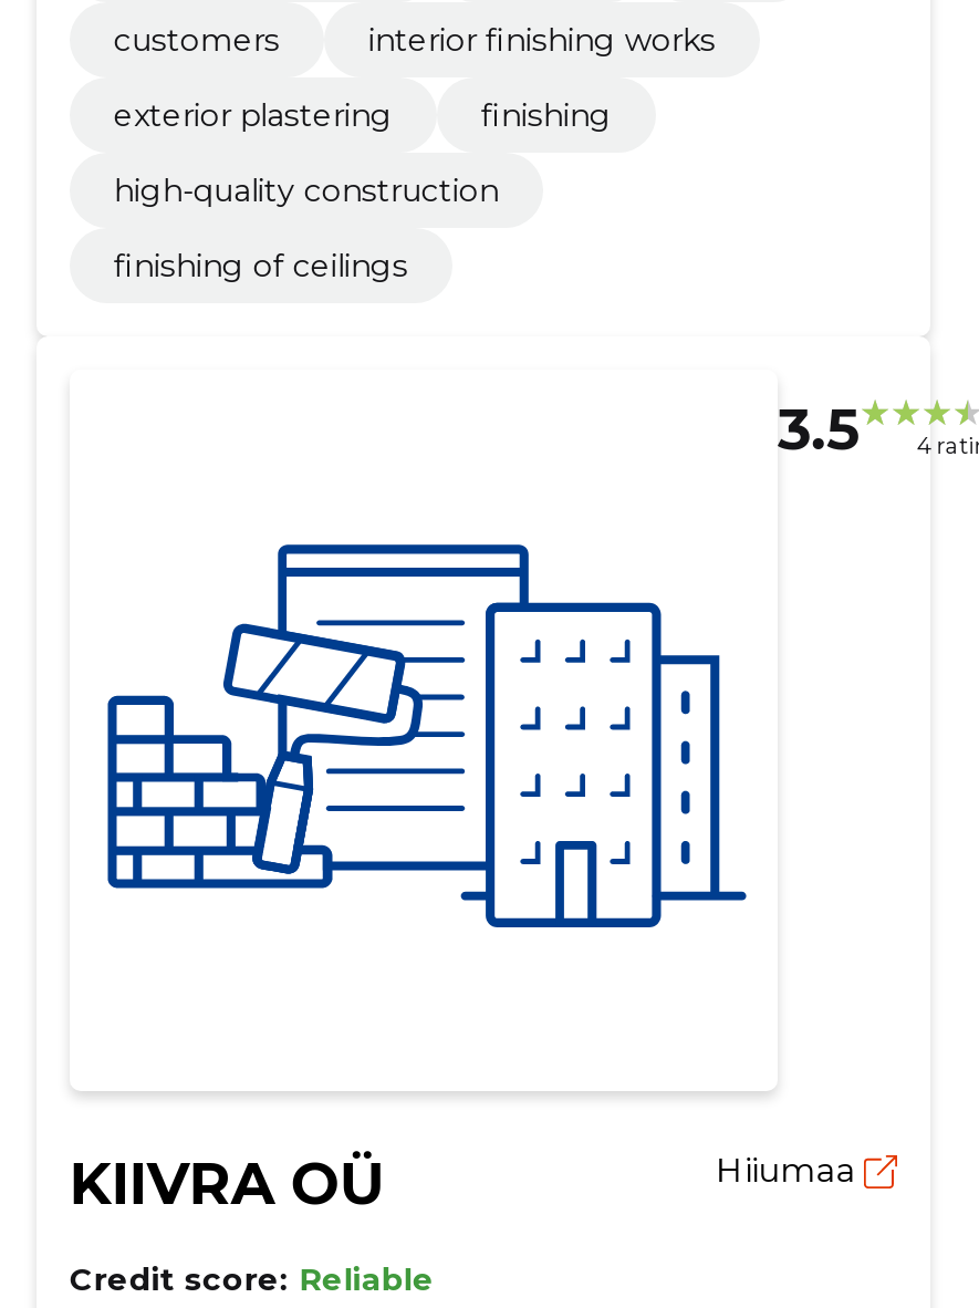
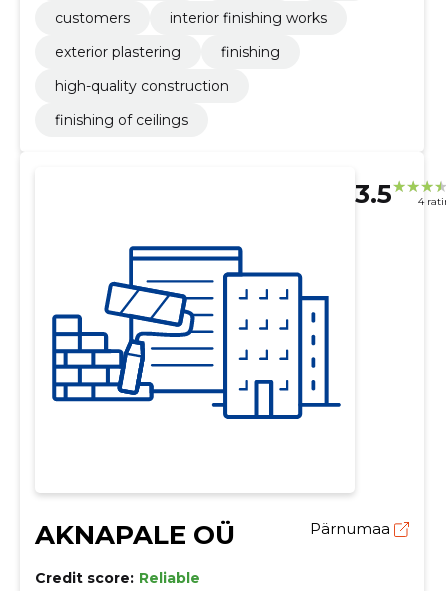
[69,1148,864,1219] KIIVRA OÜ | Hiiumaa -> [35,519,394,551] AKNAPALE OÜ | Pärnumaa

